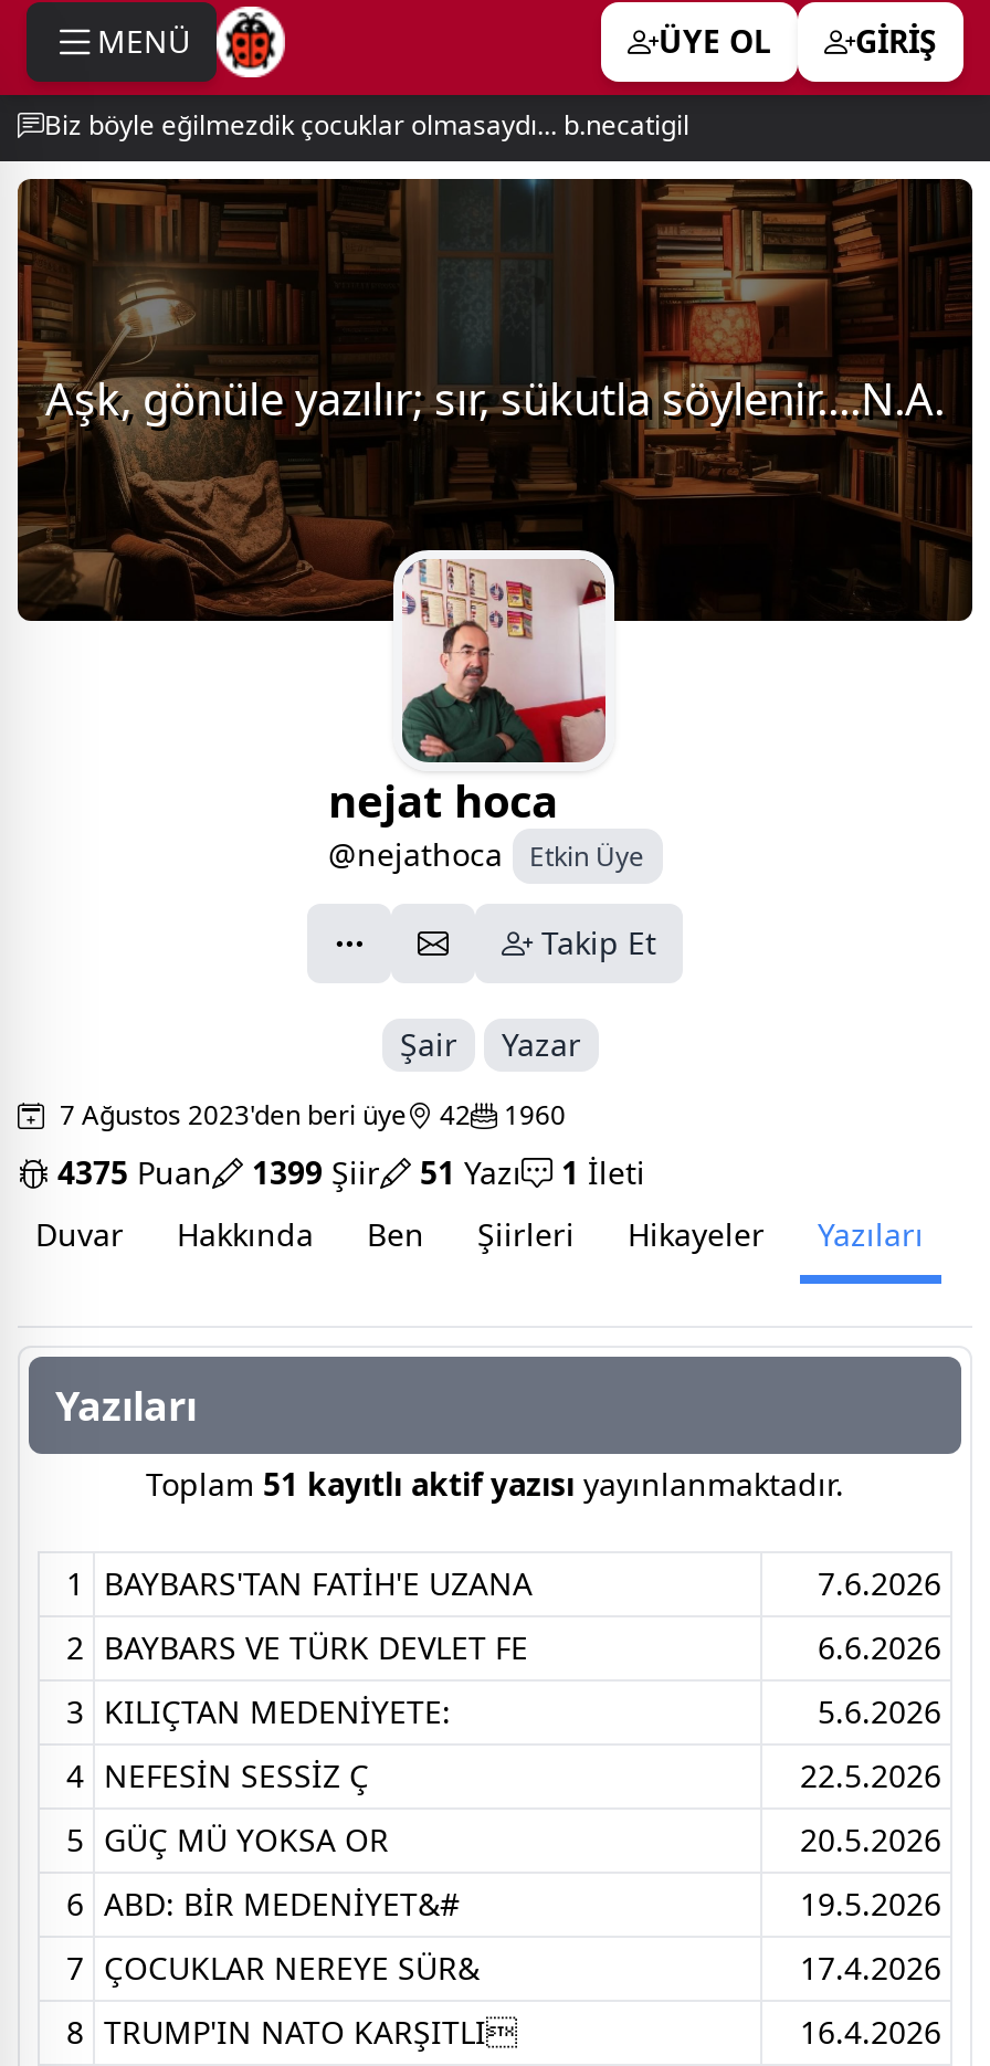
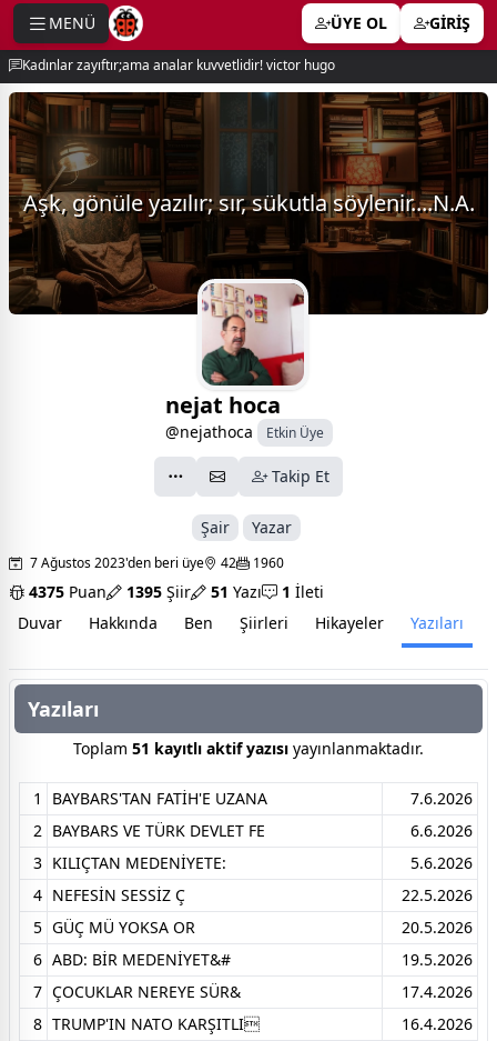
[44,106,689,144] Biz böyle eğilmezdik çocuklar olmasaydı... b.necatigil -> [22,56,335,74] Kadınlar zayıftır;ama analar kuvvetlidir! victor hugo
[57,1151,645,1193] 4375 Puan 1399 Şiir 51 Yazı 1 İleti -> [29,581,324,602] 4375 Puan 1395 Şiir 51 Yazı 1 İleti

